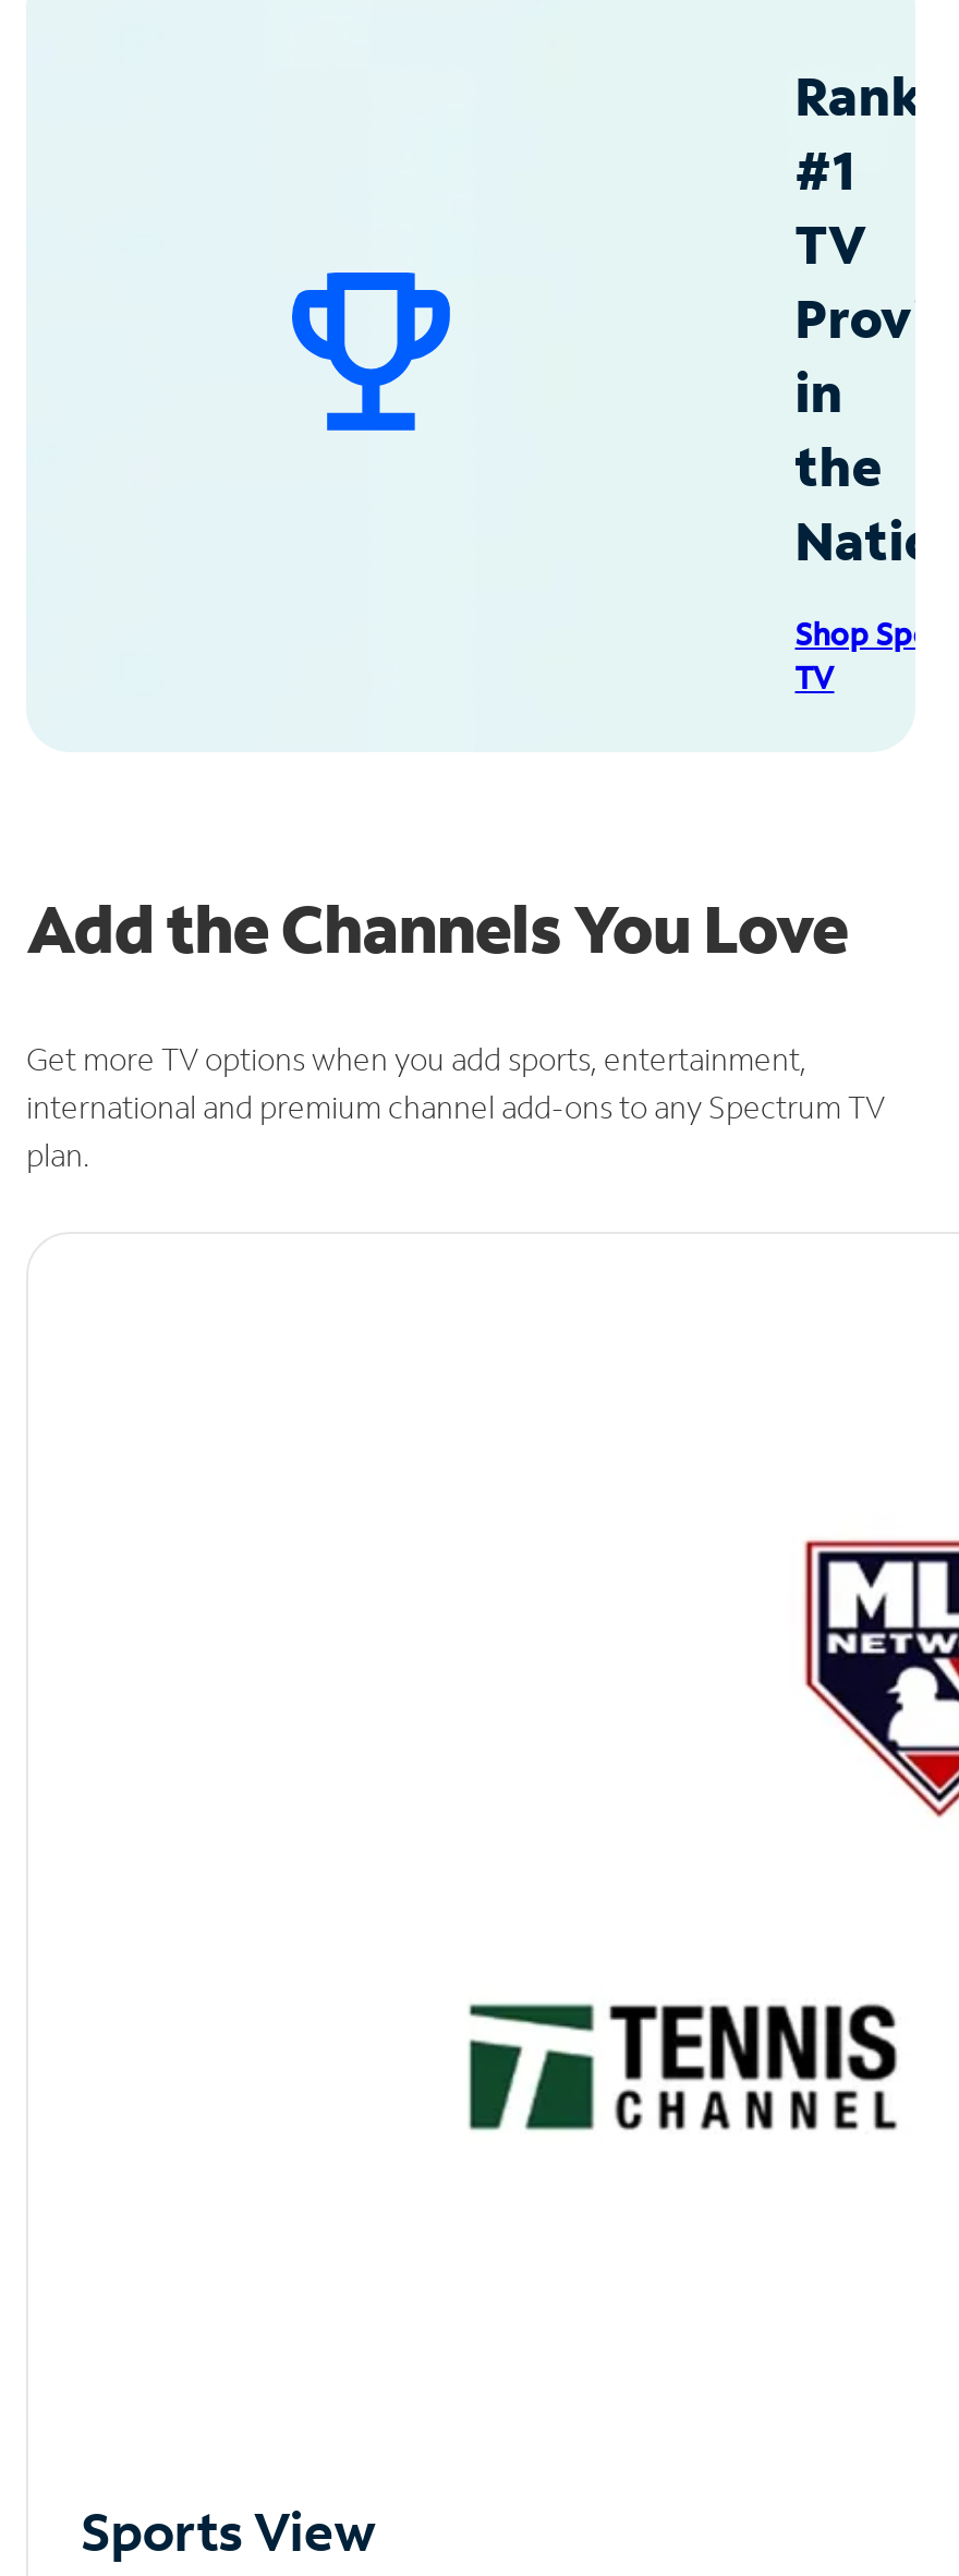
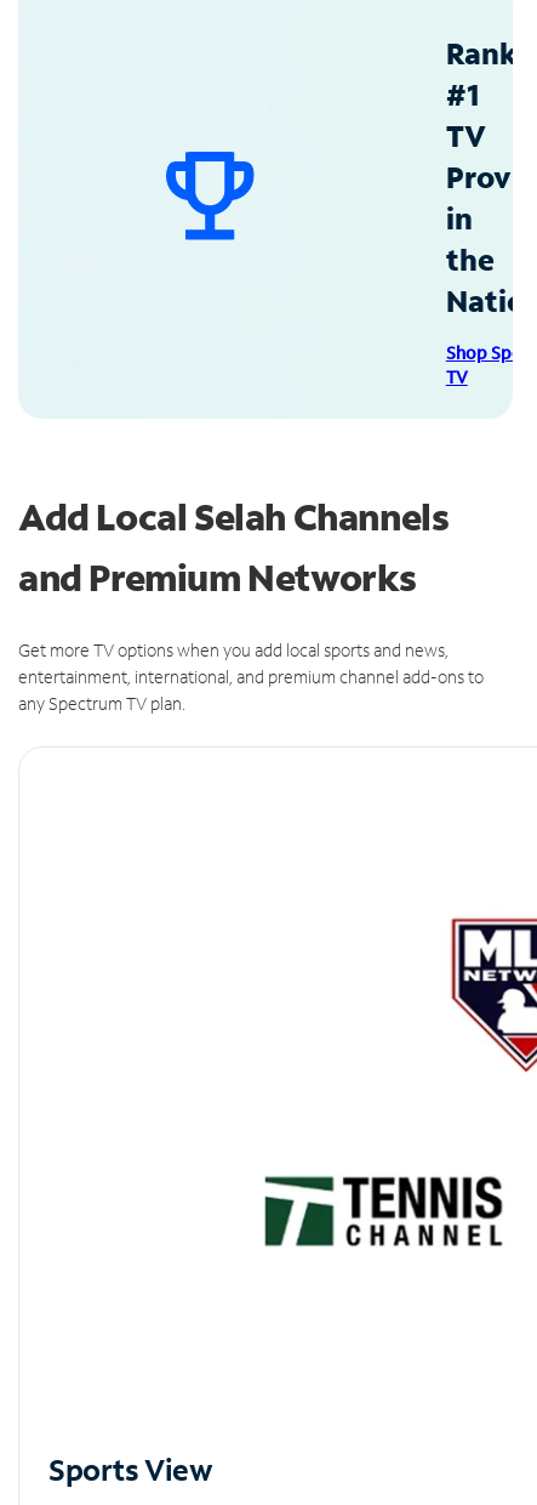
[26,885,848,970] Add the Channels You Love -> [18,493,449,601] Add Local Selah Channels | and Premium Networks
[26,1037,885,1175] Get more TV options when you add sports, entertainment, | international and premium channel add-ons to any Spectrum TV | plan. -> [18,638,484,715] Get more TV options when you add local sports and news, | entertainment, international, and premium channel add-ons to | any Spectrum TV plan.

